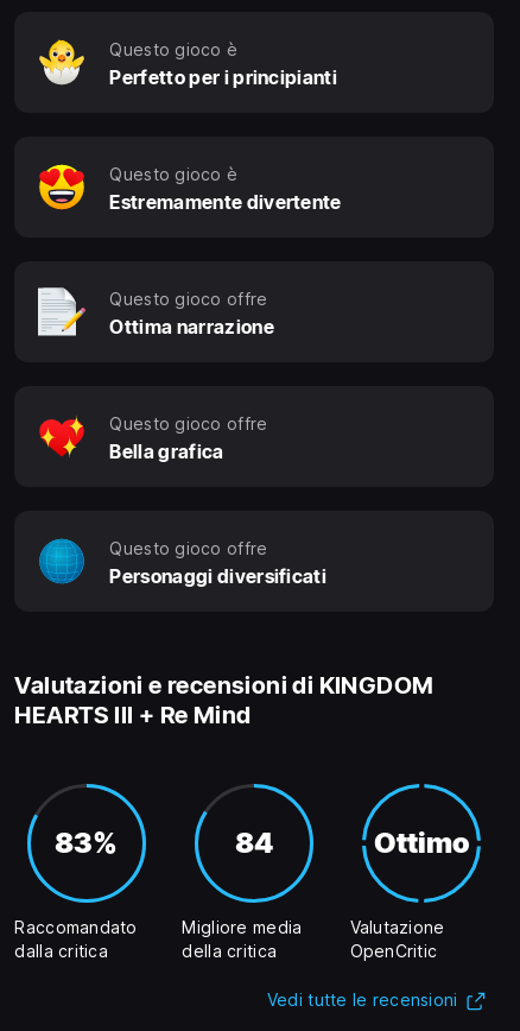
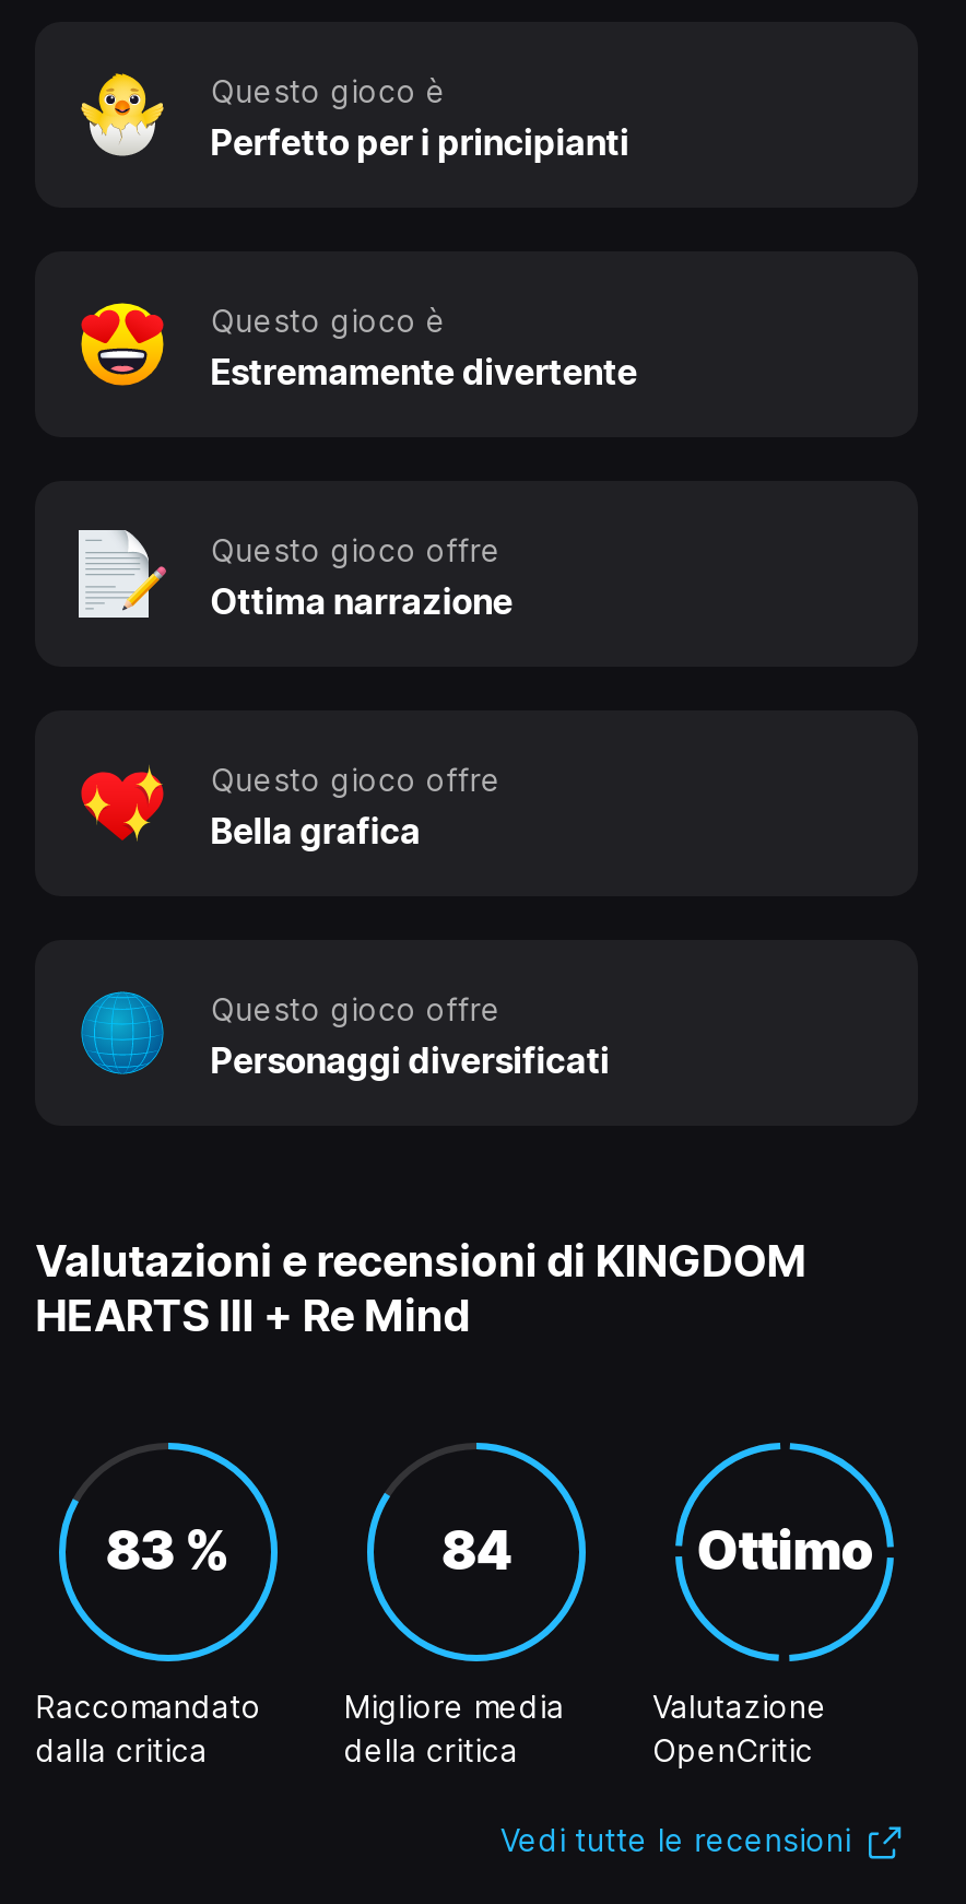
[55,826,118,860] 83% -> [106,1520,230,1583] 83 %

